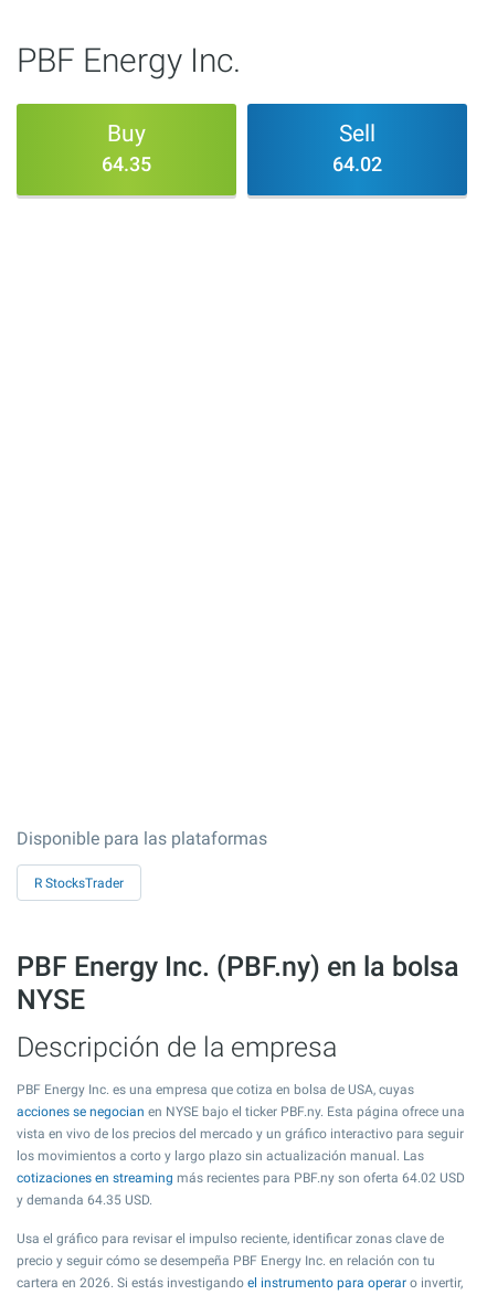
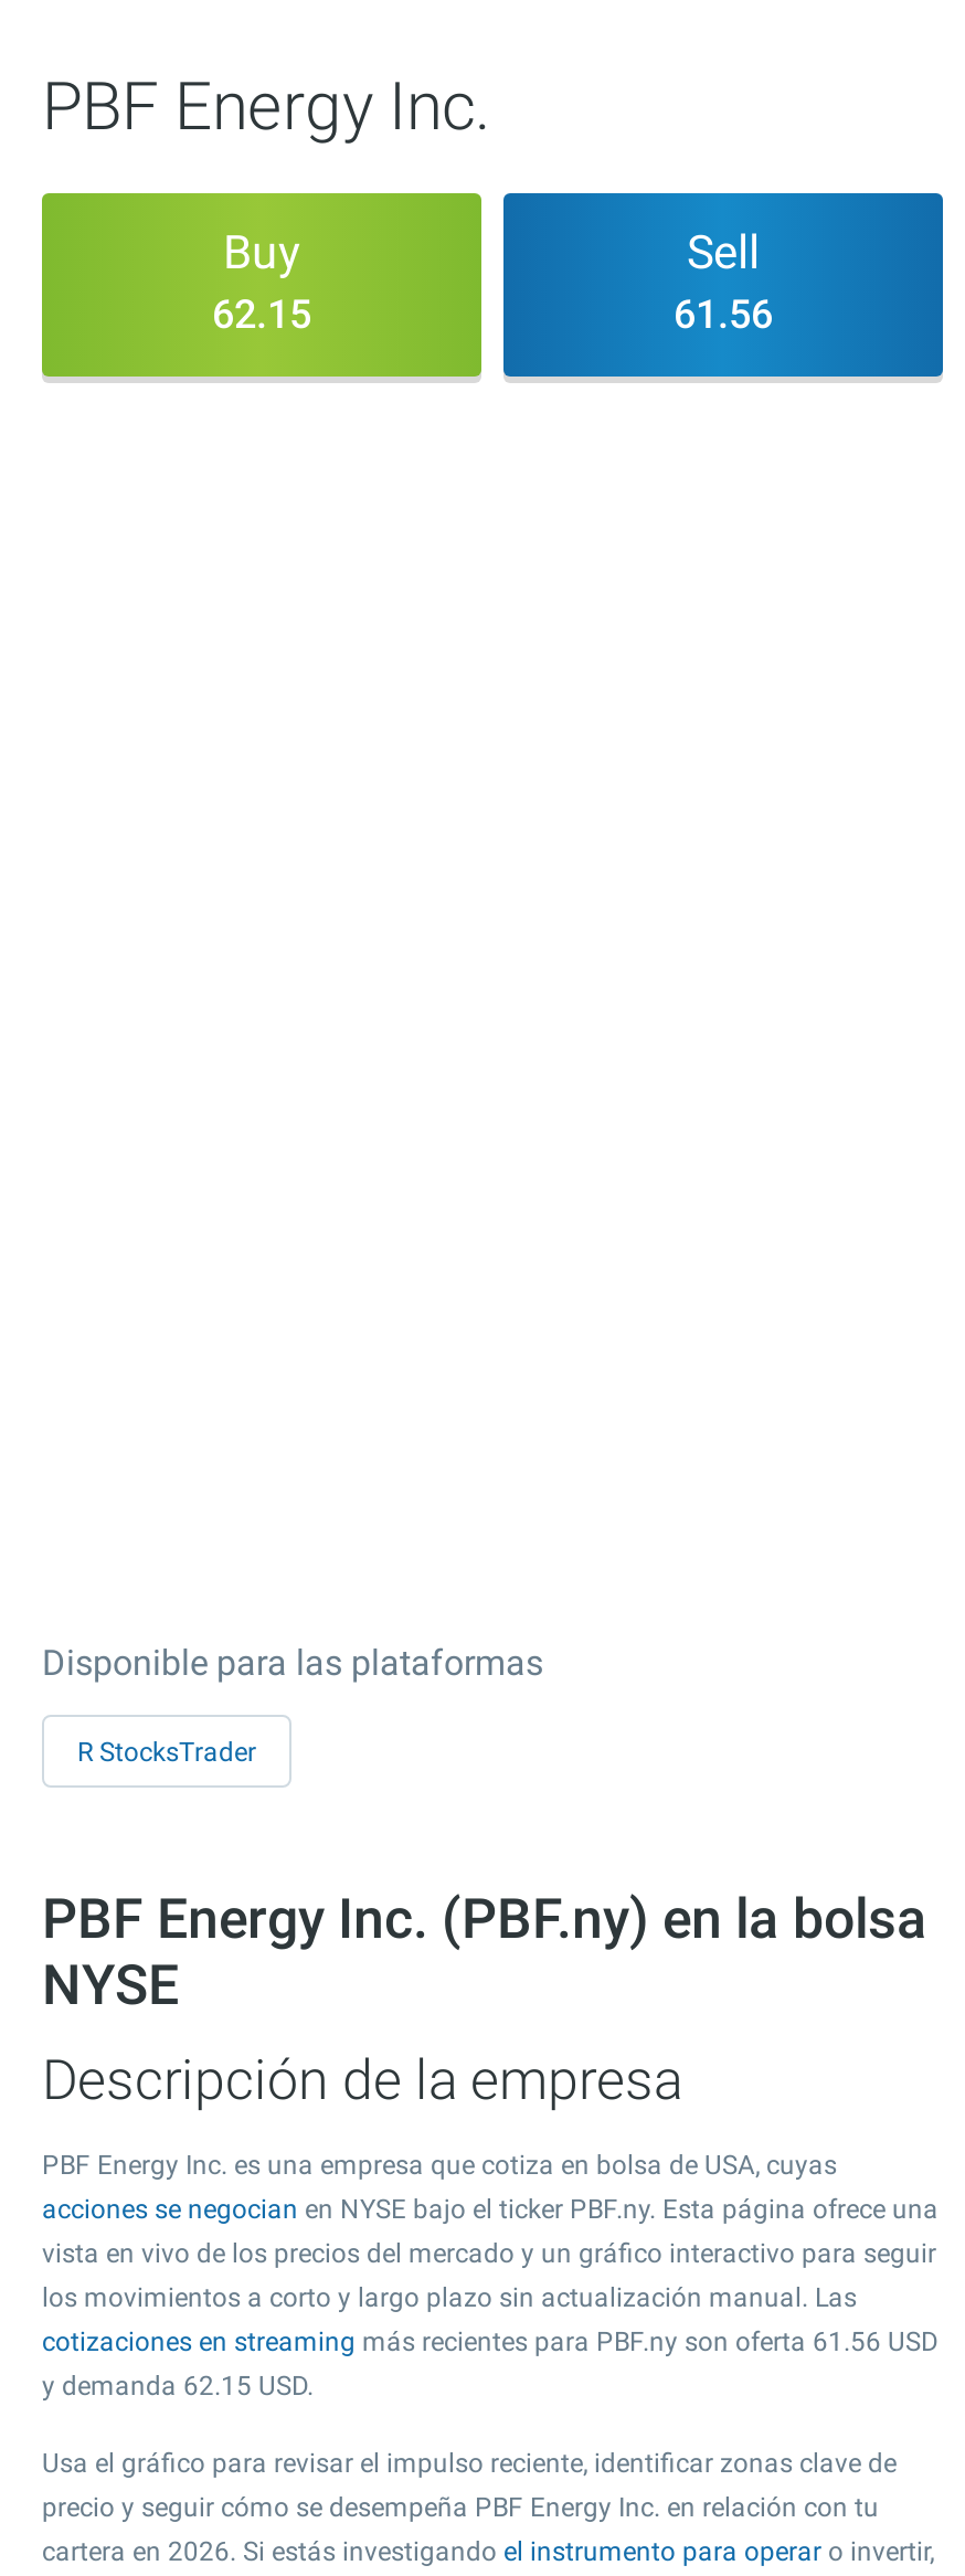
[102,152,151,176] 64.35 -> [212,290,311,337] 62.15
[332,152,382,176] 64.02 -> [674,290,773,337] 61.56
[17,1170,465,1186] cotizaciones en streaming más recientes para PBF.ny son oferta 64.02 USD -> [42,2326,939,2357] cotizaciones en streaming más recientes para PBF.ny son oferta 61.56 USD
[17,1192,152,1208] y demanda 64.35 USD. -> [42,2371,314,2402] y demanda 62.15 USD.

